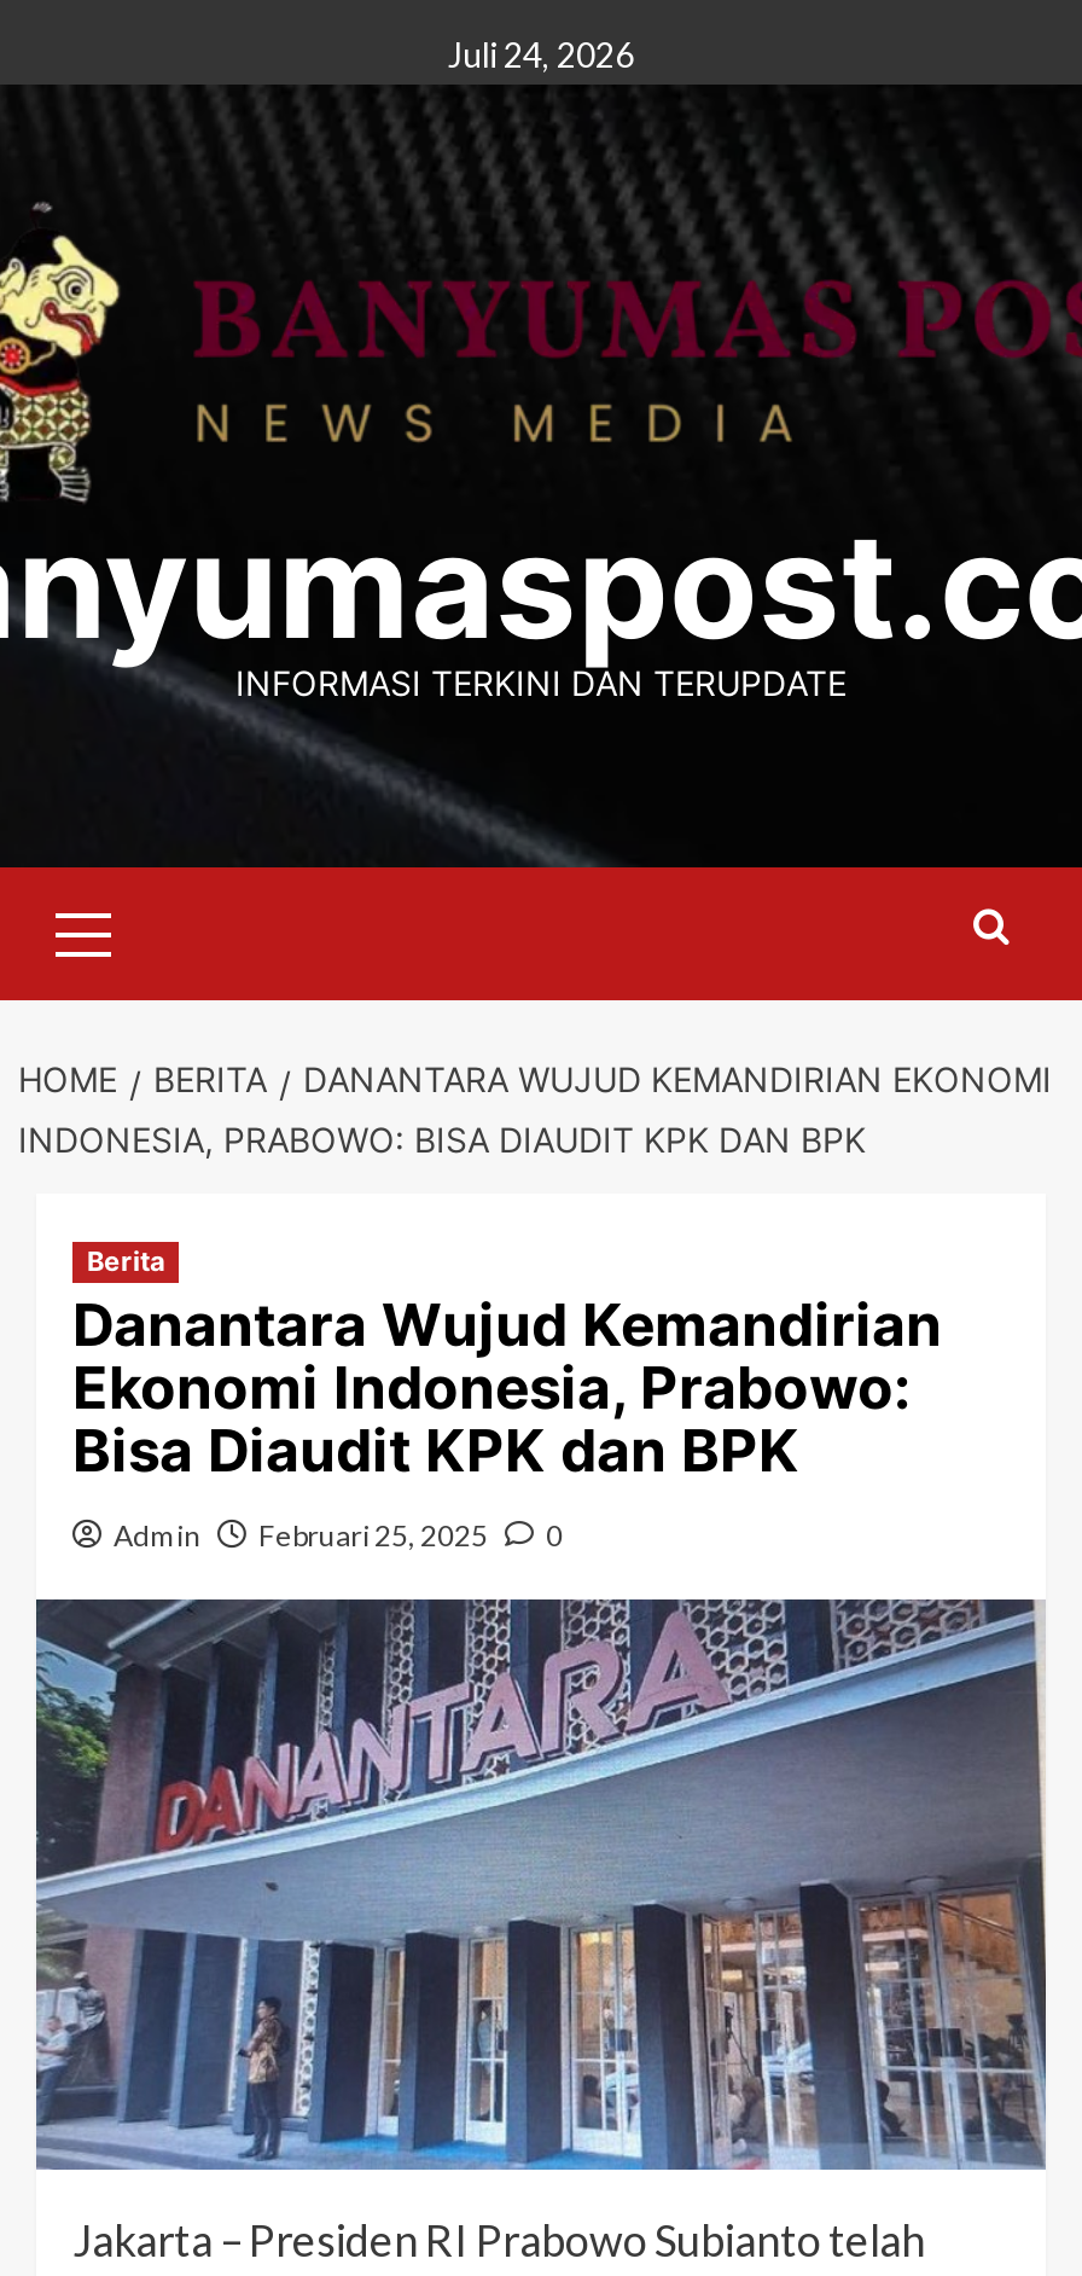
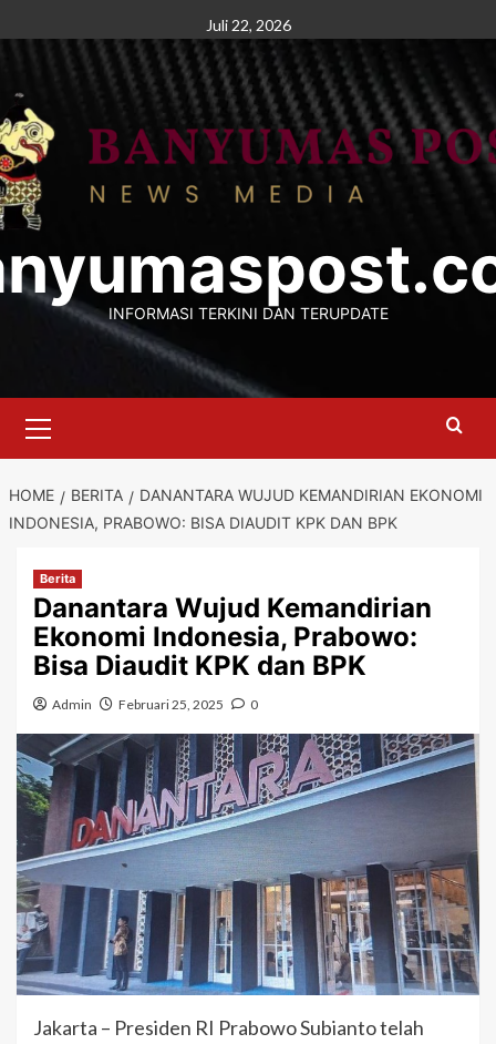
[448,34,634,75] Juli 24, 2026 -> [205,16,291,34] Juli 22, 2026

